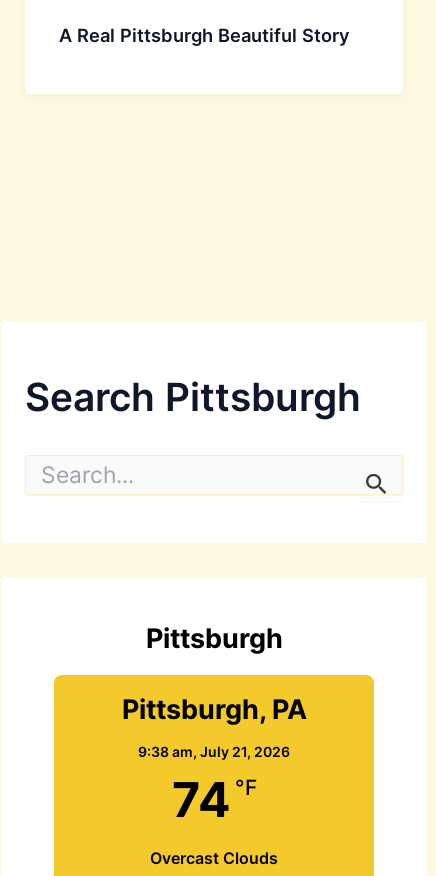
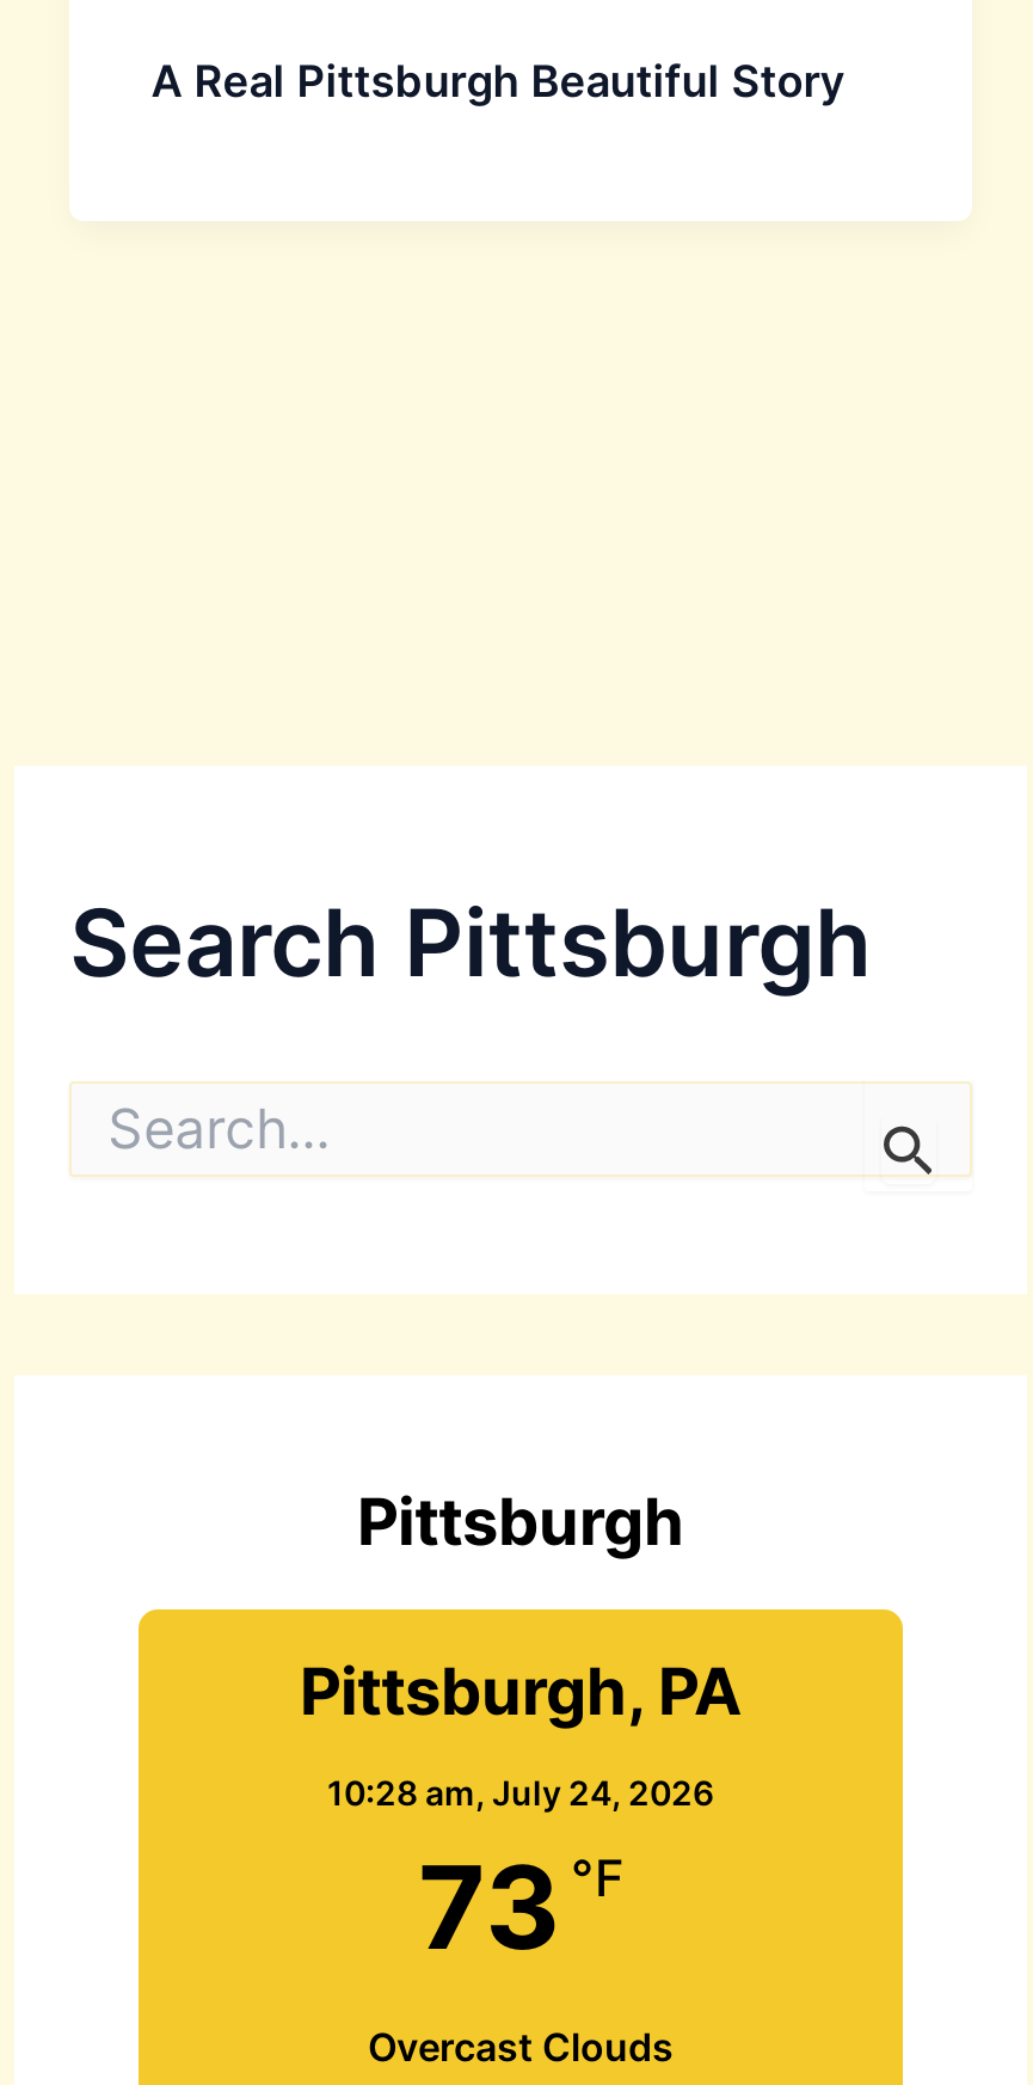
[138,743,290,760] 9:38 am, July 21, 2026 -> [327,1771,714,1812] 10:28 am, July 24, 2026
[171,770,256,829] 74 °F -> [418,1836,623,1977] 73 °F

